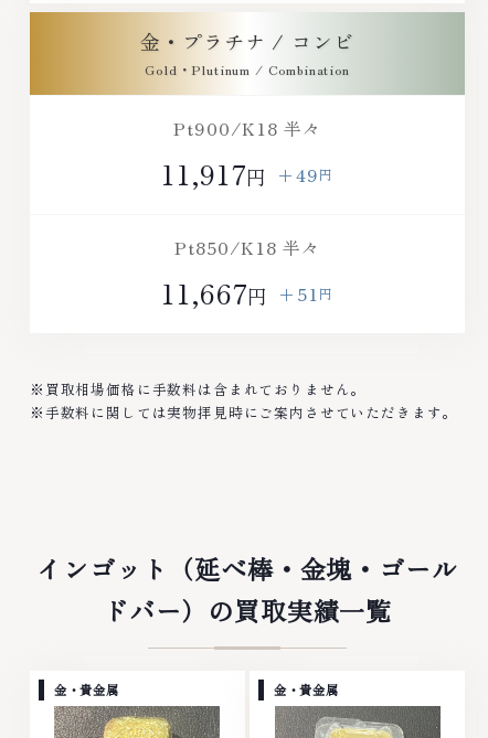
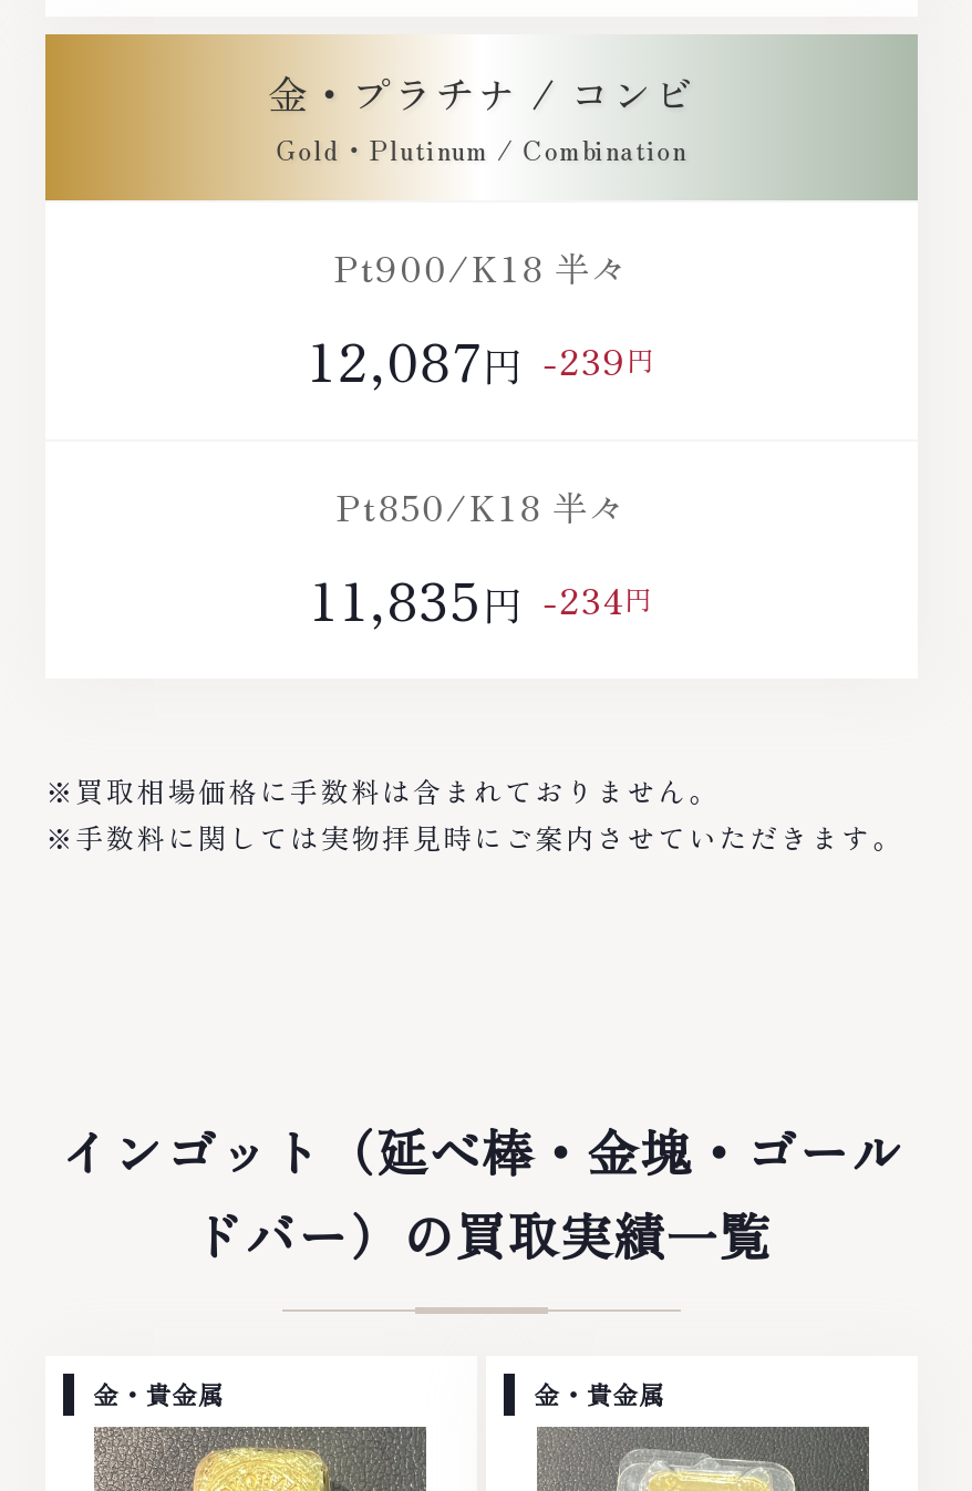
[162,155,333,193] 11,917円 +49円 -> [308,321,655,398] 12,087円 -239円
[162,274,333,313] 11,667円 +51円 -> [310,560,653,637] 11,835円 -234円

